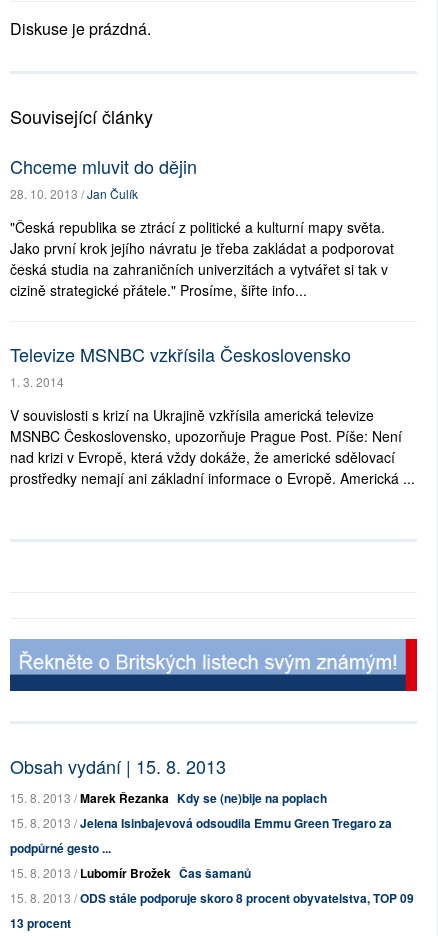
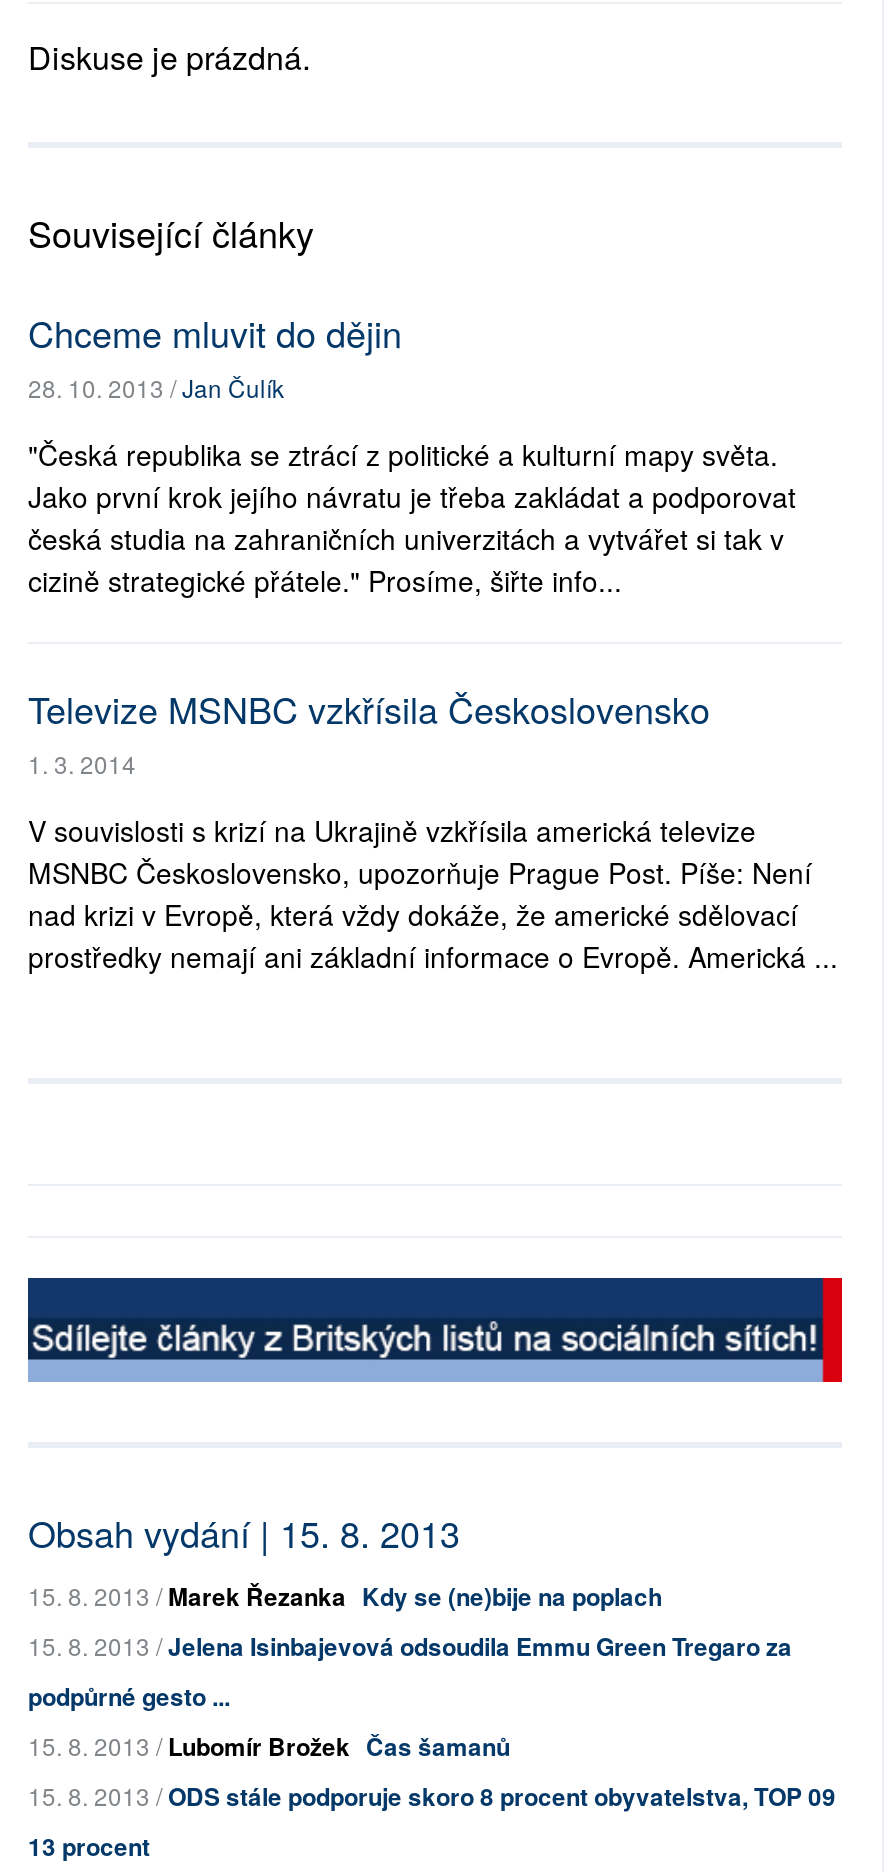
[9,638,408,691] [image] -> [28,1276,826,1382] [image]

